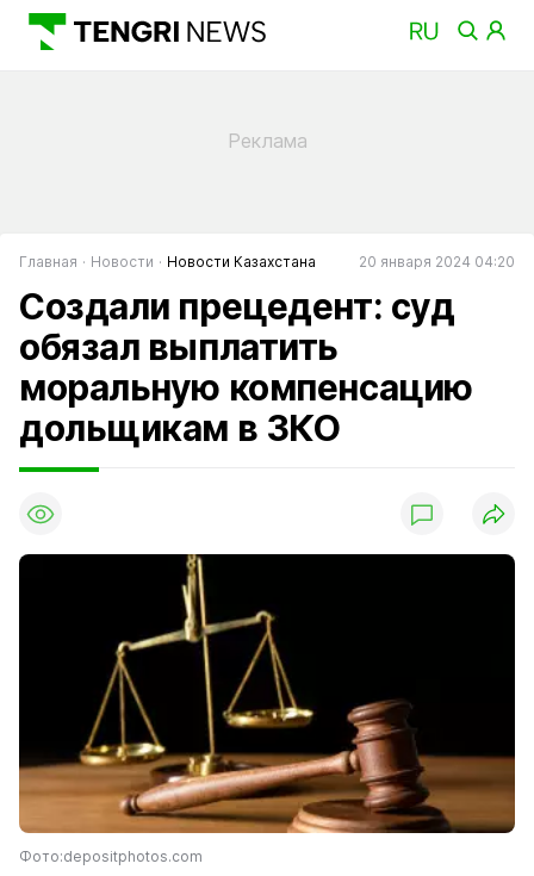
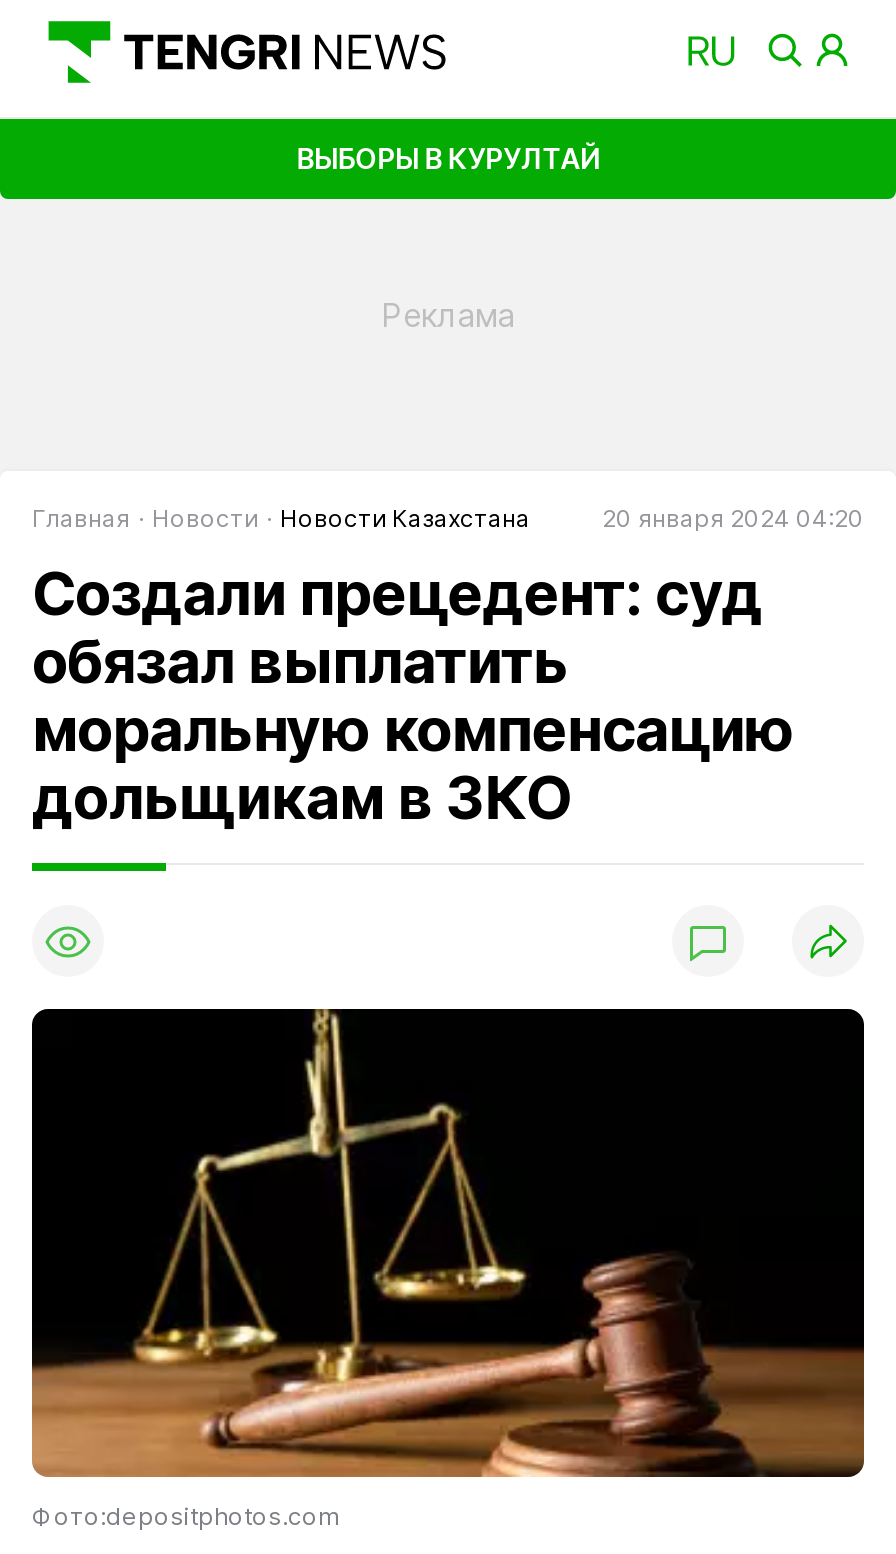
none -> [296,140,600,174] ВЫБОРЫ В КУРУЛТАЙ

